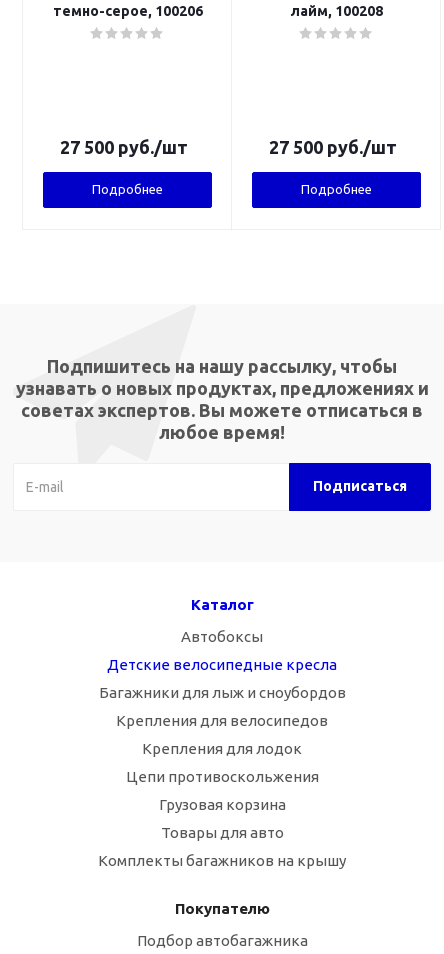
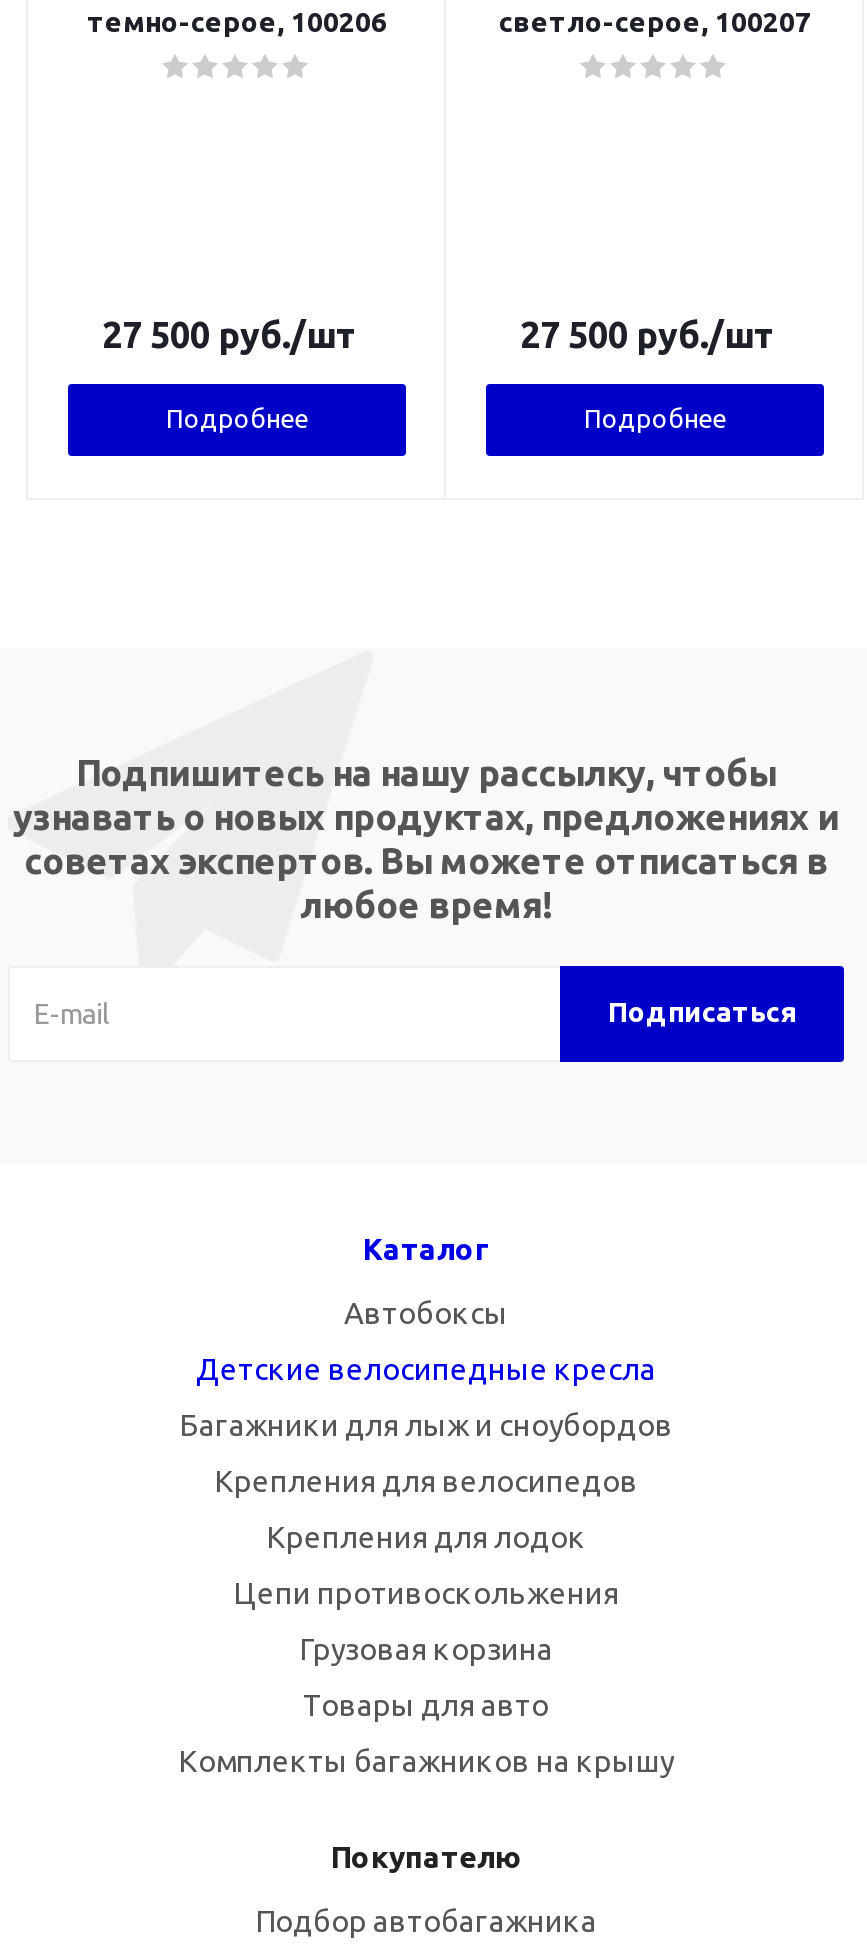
[290,2,382,18] лайм, 100208 -> [499,5,811,37] светло-серое, 100207

